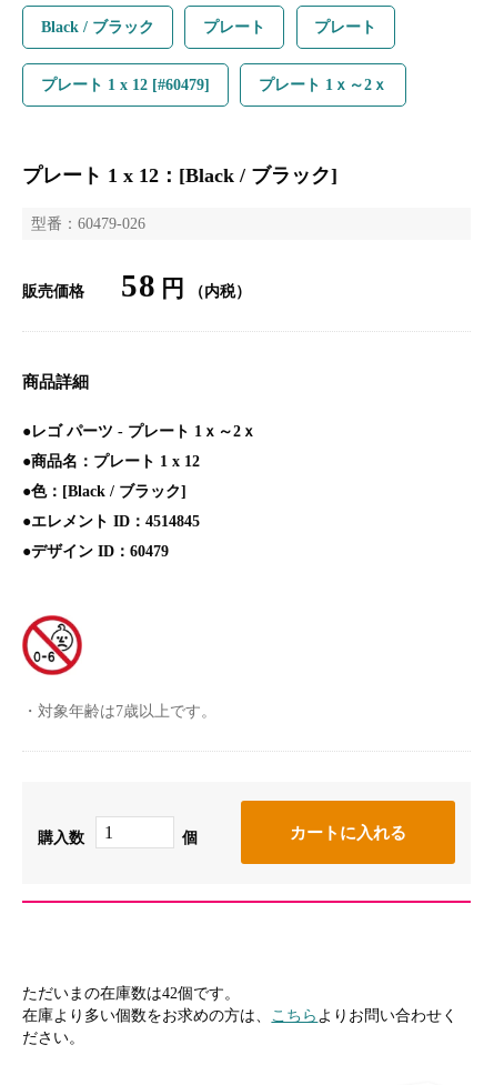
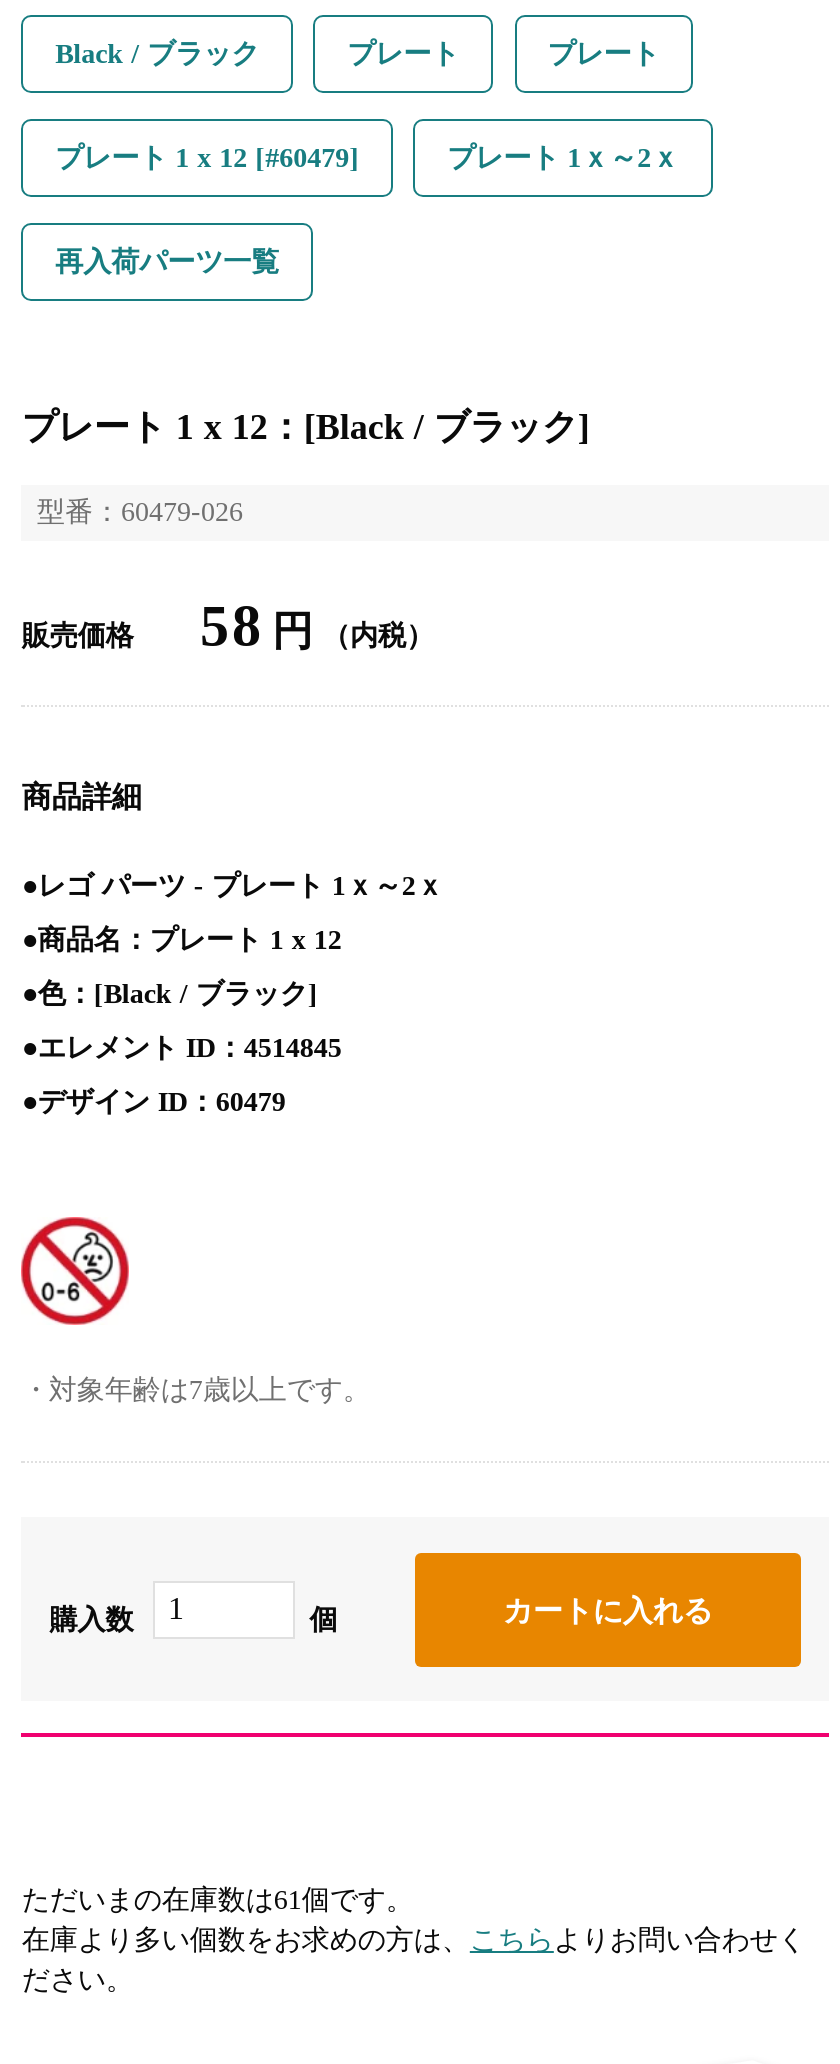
none -> [55,248,279,278] 再入荷パーツ一覧
[23,986,240,1002] ただいまの在庫数は42個です。 -> [22,1885,414,1915] ただいまの在庫数は61個です。

